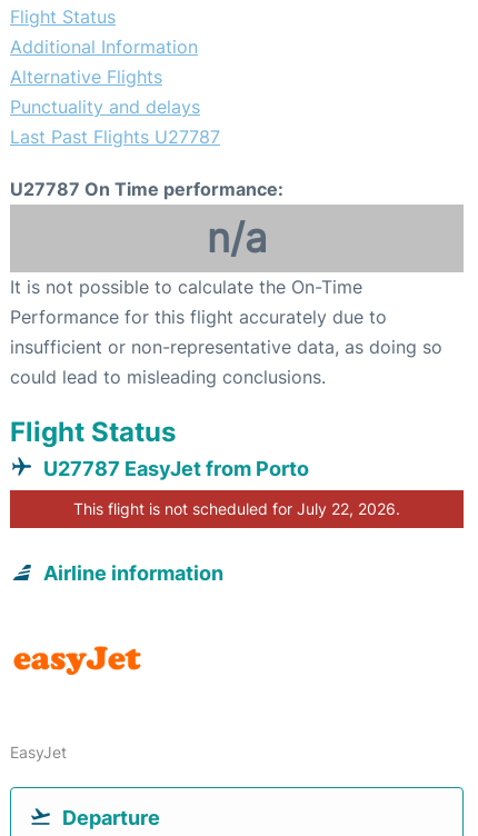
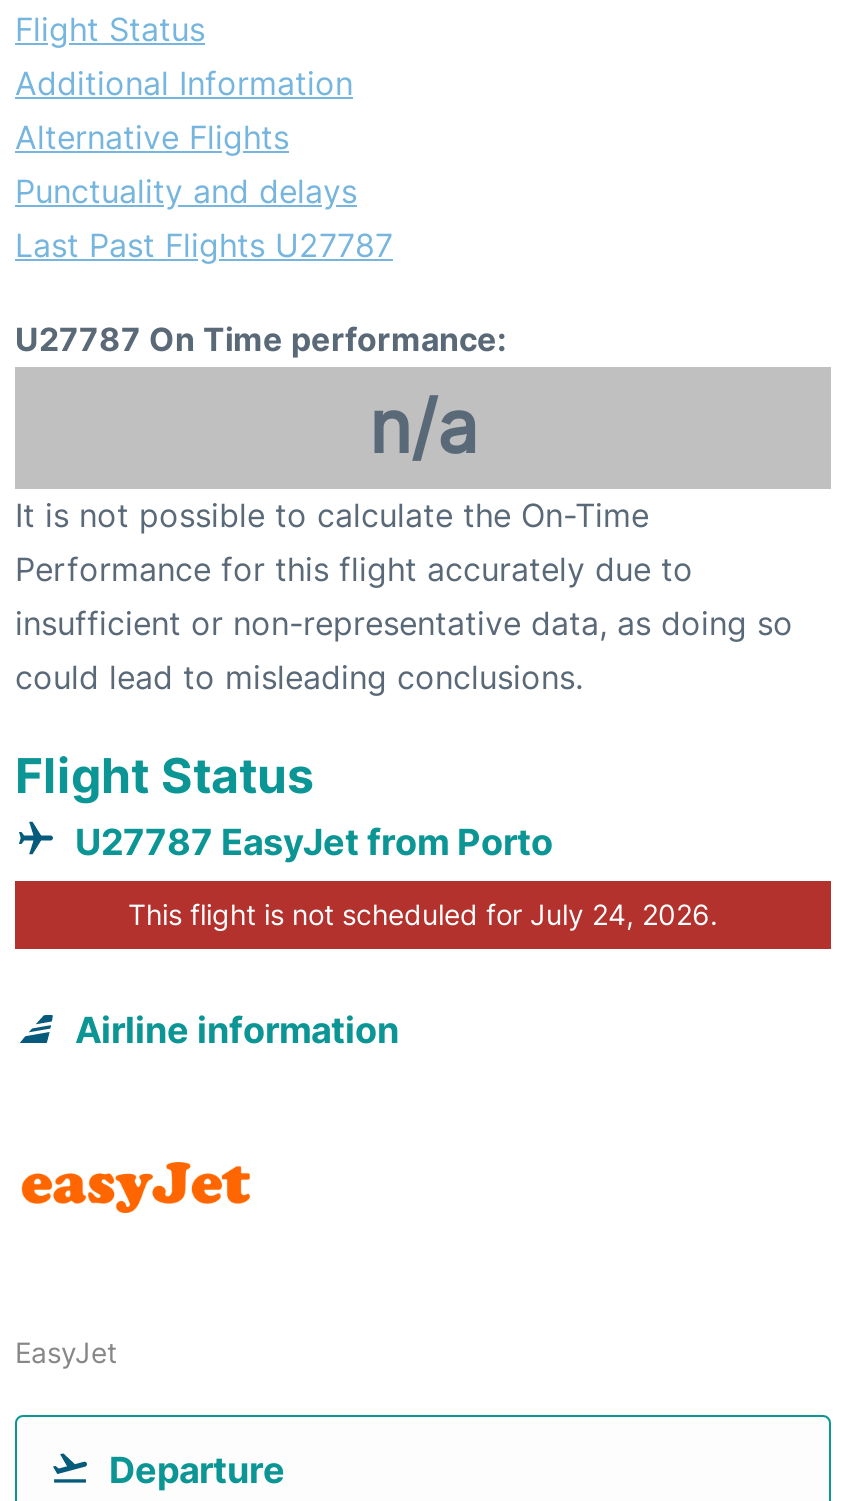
[73,499,400,518] This flight is not scheduled for July 22, 2026. -> [128,897,718,931] This flight is not scheduled for July 24, 2026.

